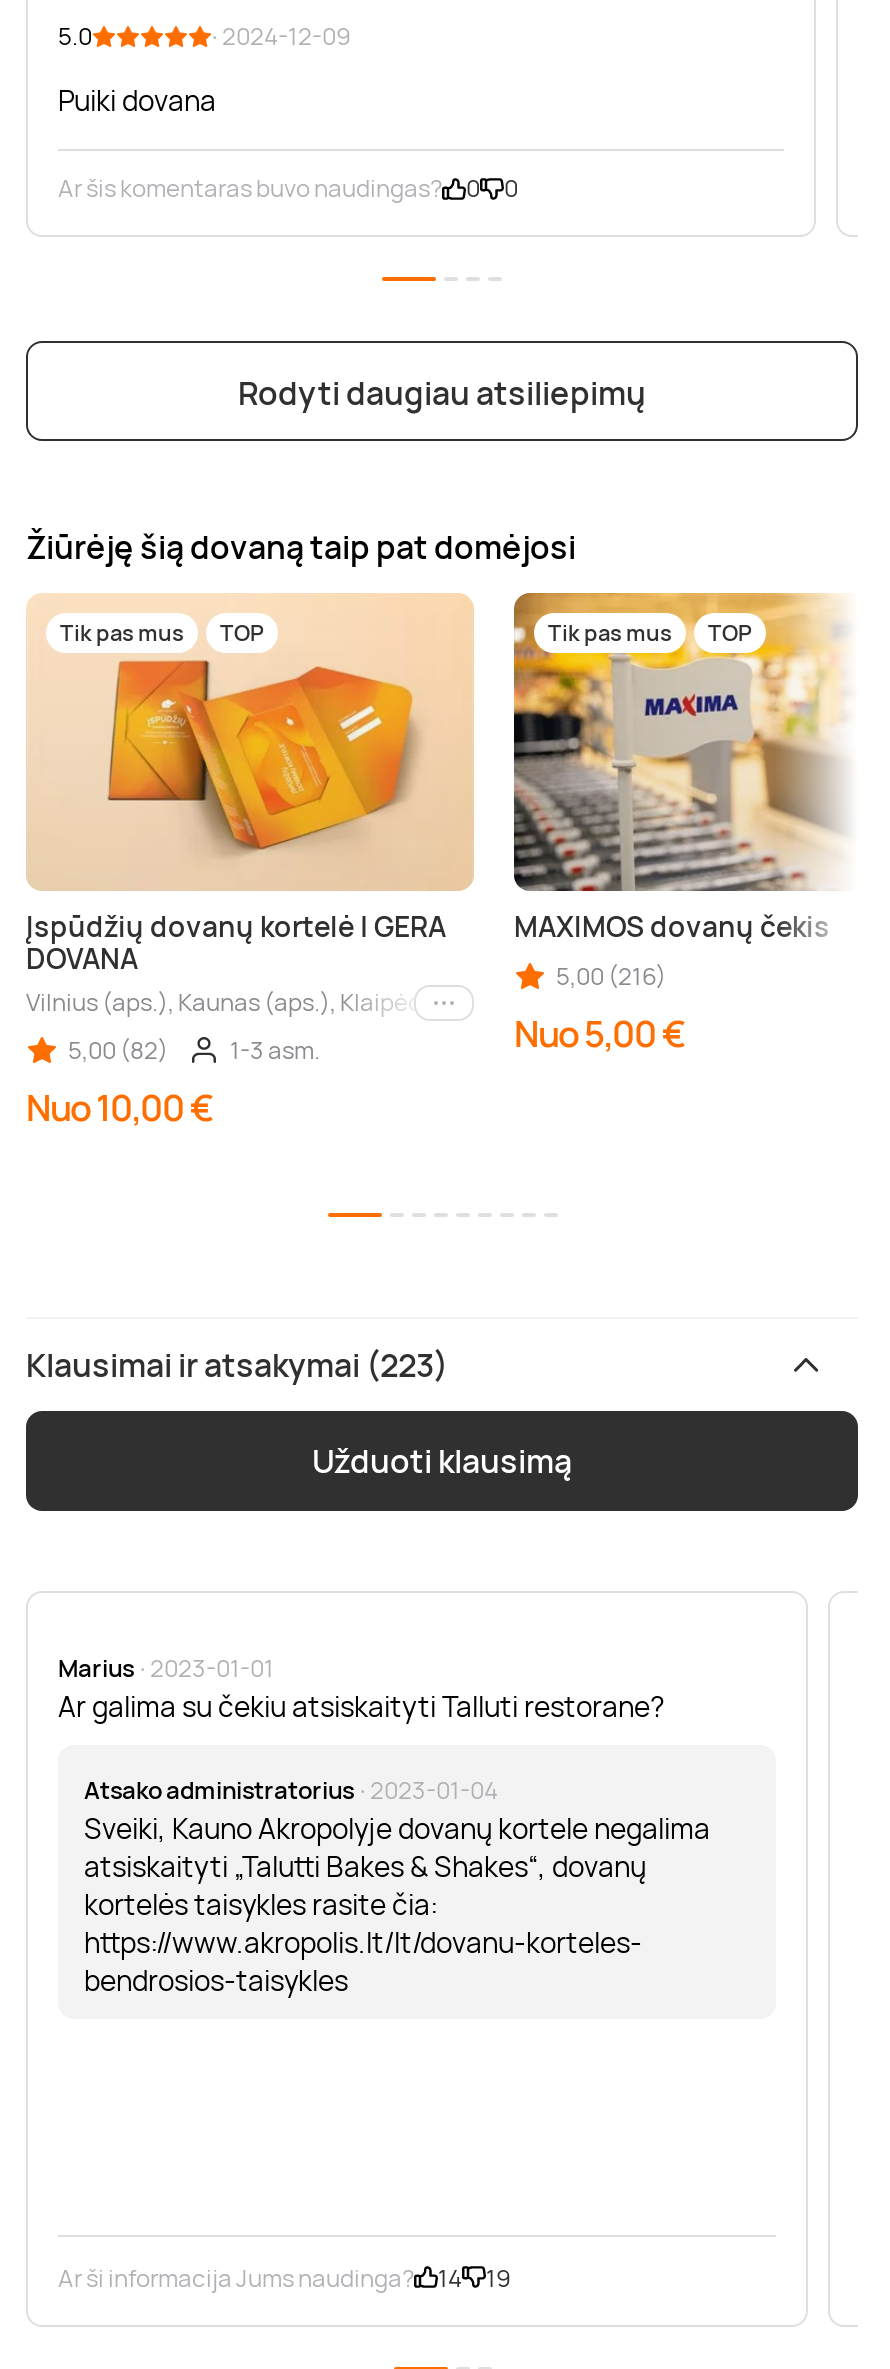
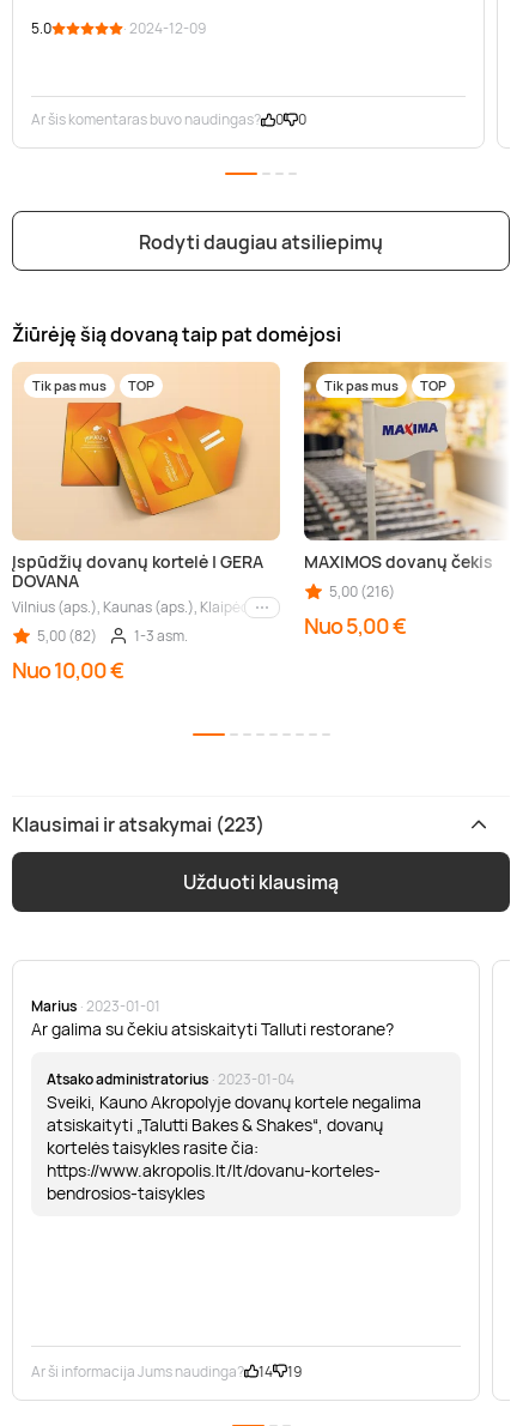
[58,82,216,120] Puiki dovana -> none

